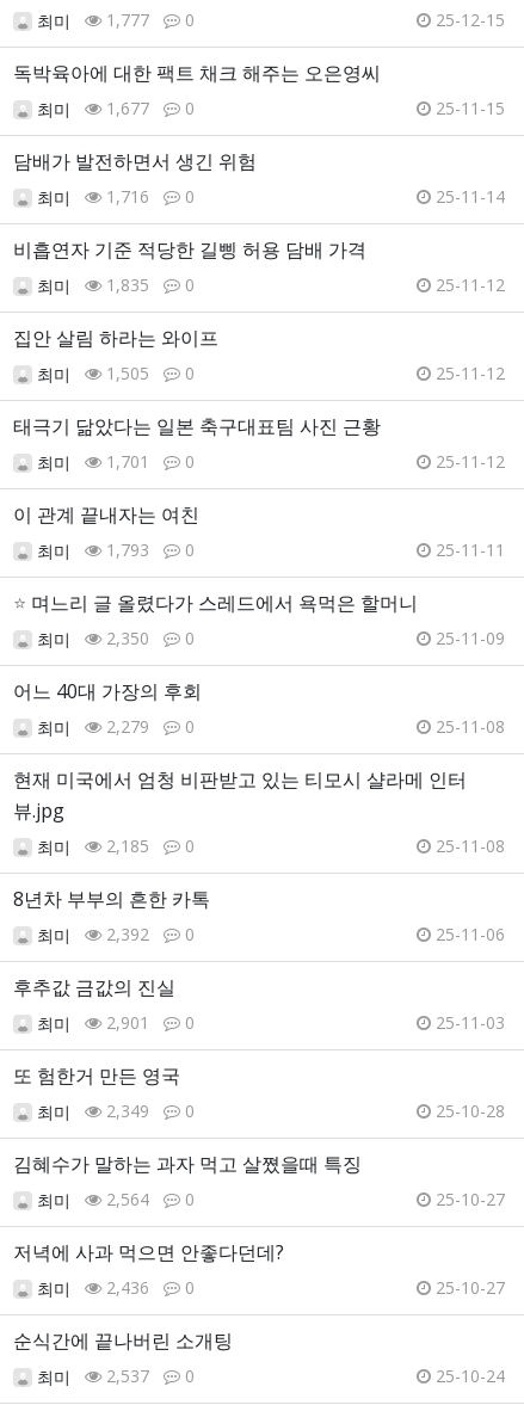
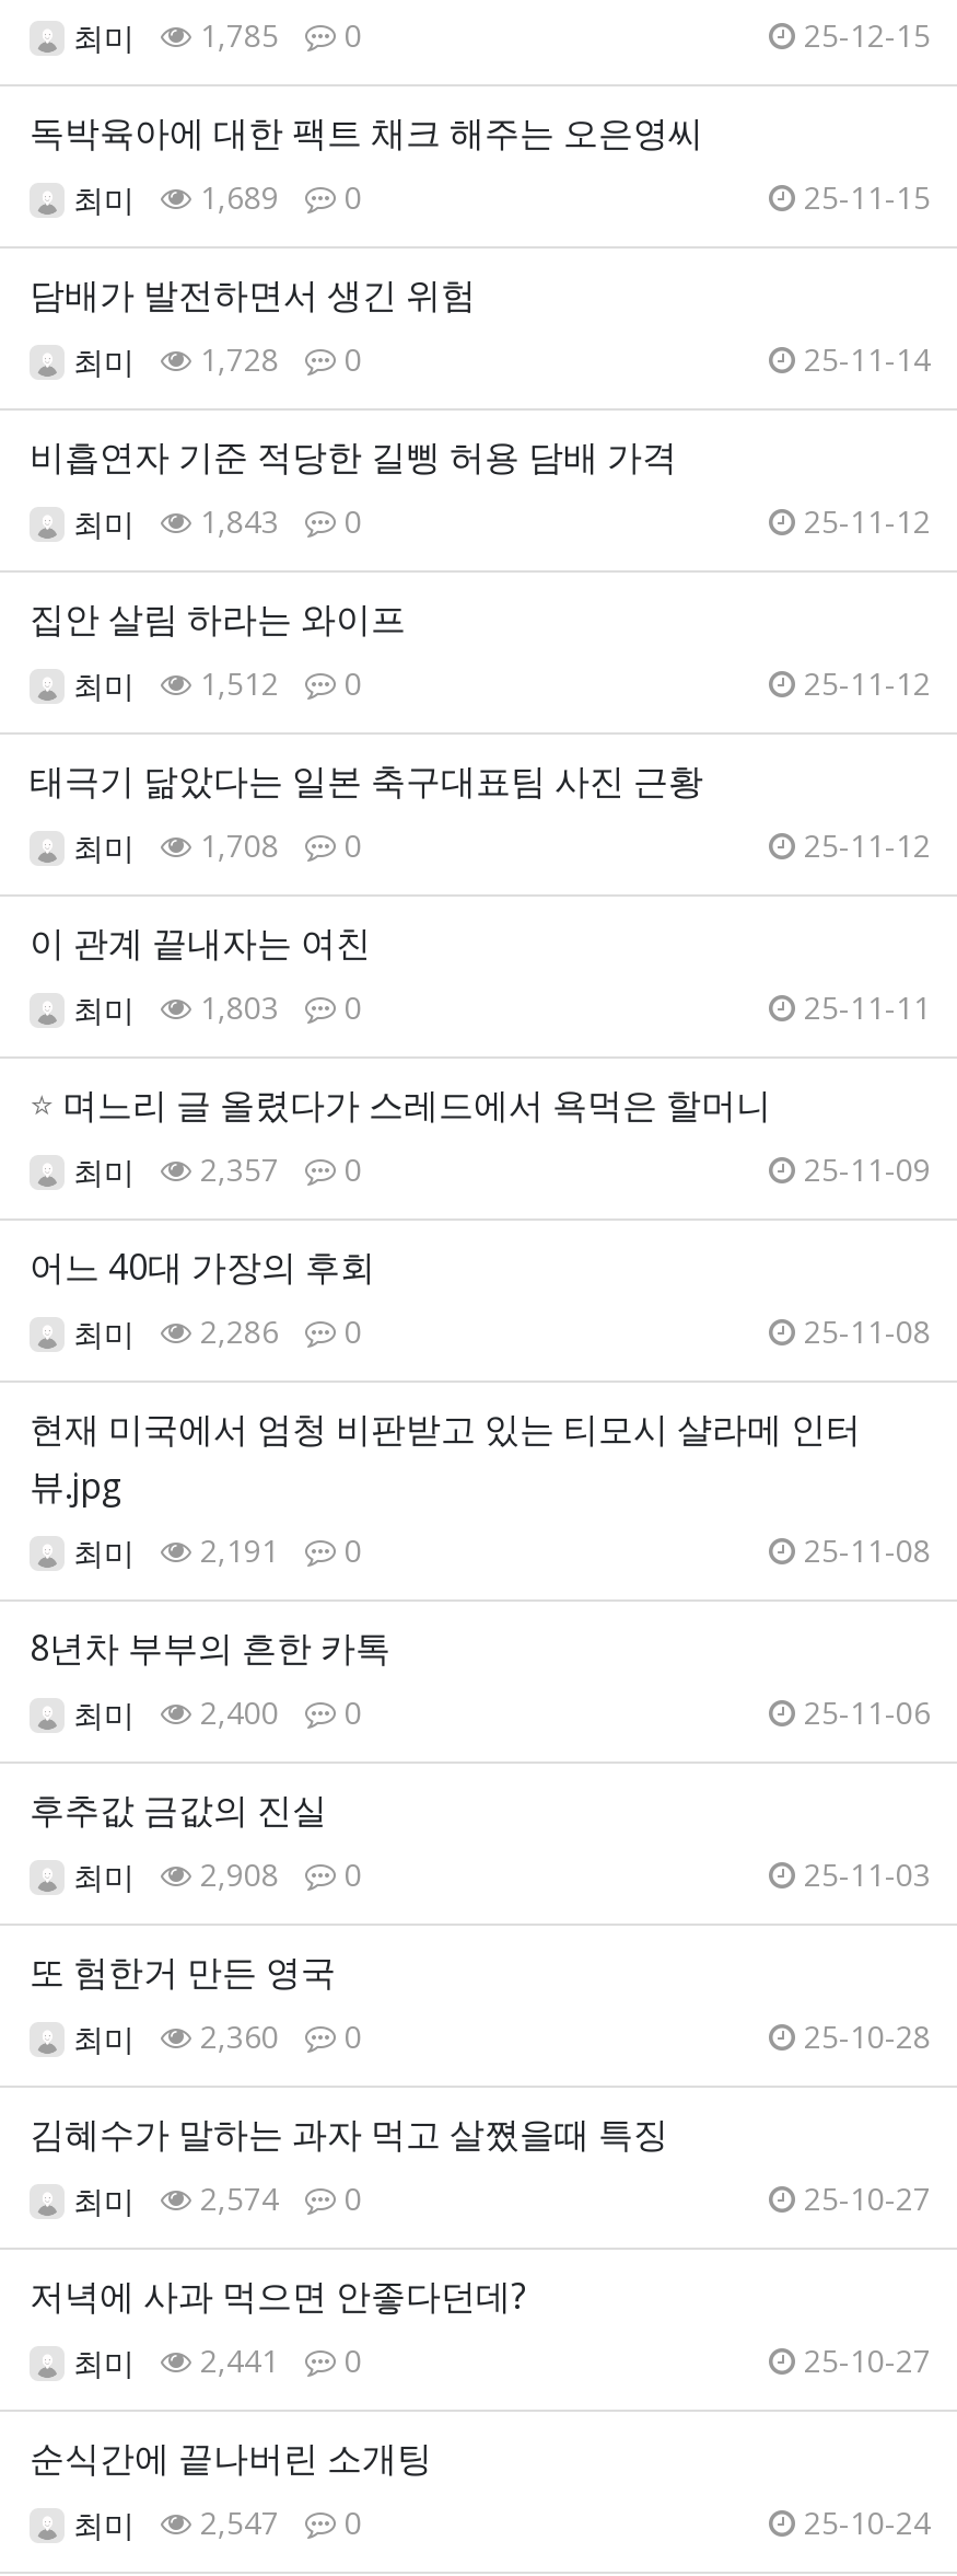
[37,8,195,32] 최미 1,777 0 -> [73,14,362,58] 최미 1,785 0
[37,97,195,121] 최미 1,677 0 -> [73,176,362,220] 최미 1,689 0
[37,185,195,209] 최미 1,716 0 -> [73,338,362,383] 최미 1,728 0
[37,273,195,297] 최미 1,835 0 -> [73,500,362,545] 최미 1,843 0
[37,362,195,386] 최미 1,505 0 -> [73,662,362,707] 최미 1,512 0
[37,450,195,474] 최미 1,701 0 -> [73,824,362,869] 최미 1,708 0
[37,538,195,562] 최미 1,793 0 -> [73,986,362,1031] 최미 1,803 0
[37,627,195,651] 최미 2,350 0 -> [73,1148,362,1193] 최미 2,357 0
[37,715,195,739] 최미 2,279 0 -> [73,1310,362,1355] 최미 2,286 0
[37,834,195,859] 최미 2,185 0 -> [73,1529,362,1574] 최미 2,191 0
[37,923,195,947] 최미 2,392 0 -> [73,1691,362,1736] 최미 2,400 0
[37,1011,195,1035] 최미 2,901 0 -> [73,1853,362,1898] 최미 2,908 0
[37,1099,195,1124] 최미 2,349 0 -> [73,2015,362,2060] 최미 2,360 0
[37,1188,195,1212] 최미 2,564 0 -> [73,2177,362,2222] 최미 2,574 0
[37,1276,195,1300] 최미 2,436 0 -> [73,2339,362,2384] 최미 2,441 0
[37,1364,195,1389] 최미 2,537 0 -> [73,2501,362,2546] 최미 2,547 0

